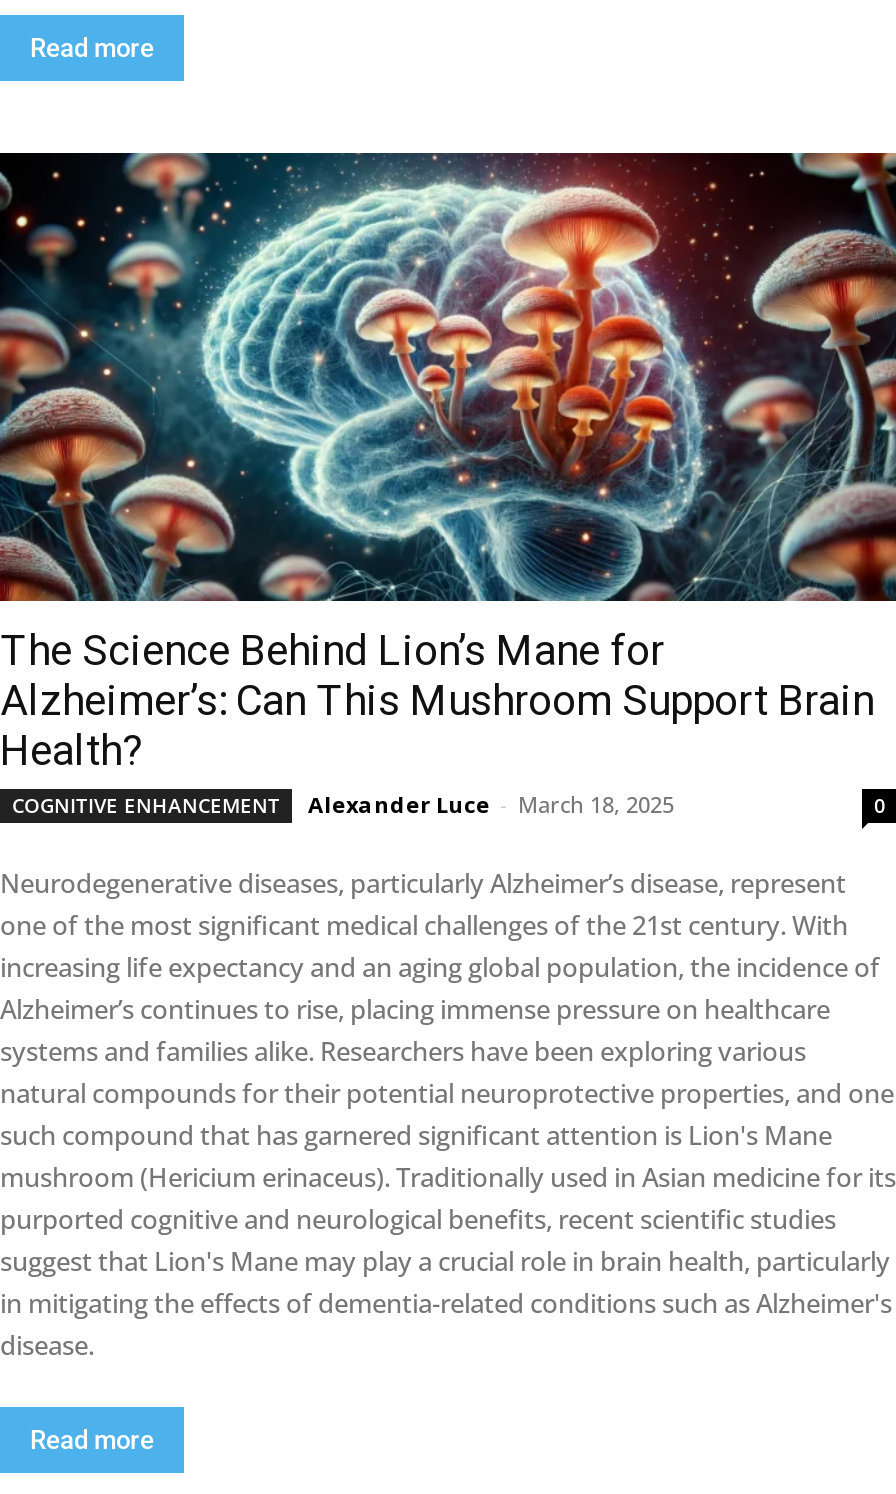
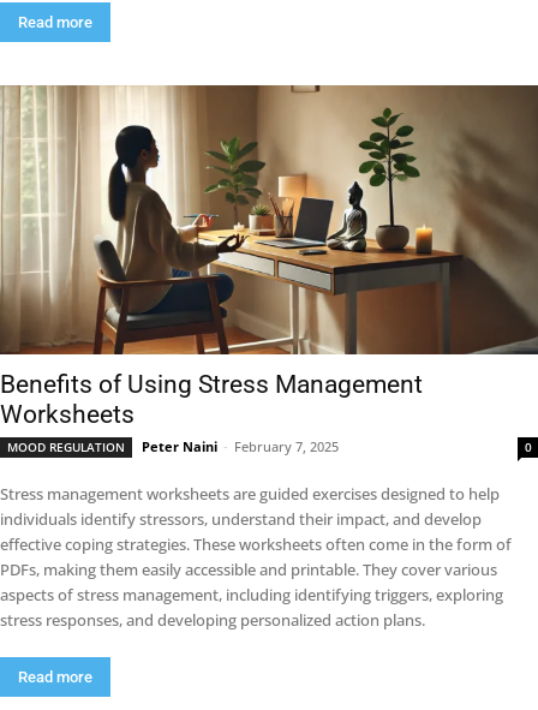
[0,151,890,819] [image] | The Science Behind Lion’s Mane for | Alzheimer’s: Can This Mushroom Support Brain | Health? | COGNITIVE ENHANCEMENT | Alexander Luce - March 18, 2025 -> [0,84,534,455] [image] | Benefits of Using Stress Management | Worksheets | MOOD REGULATION | Peter Naini - February 7, 2025
[0,865,896,1363] Neurodegenerative diseases, particularly Alzheimer’s disease, represent | one of the most significant medical challenges of the 21st century. With | increasing life expectancy and an aging global population, the incidence of | Alzheimer’s continues to rise, placing immense pressure on healthcare | systems and families alike. Researchers have been exploring various | natural compounds for their potential neuroprotective properties, and one | such compound that has garnered significant attention is Lion's Mane | mushroom (Hericium erinaceus). Traditionally used in Asian medicine for its | purported cognitive and neurological benefits, recent scientific studies | suggest that Lion's Mane may play a crucial role in brain health, particularly | in mitigating the effects of dementia-related conditions such as Alzheimer's | disease. -> [0,483,512,631] Stress management worksheets are guided exercises designed to help | individuals identify stressors, understand their impact, and develop | effective coping strategies. These worksheets often come in the form of | PDFs, making them easily accessible and printable. They cover various | aspects of stress management, including identifying triggers, exploring | stress responses, and developing personalized action plans.

